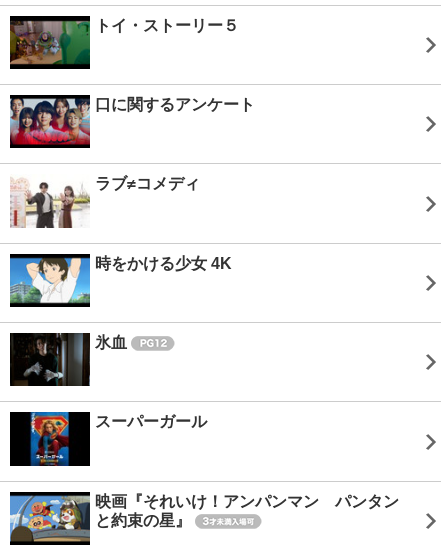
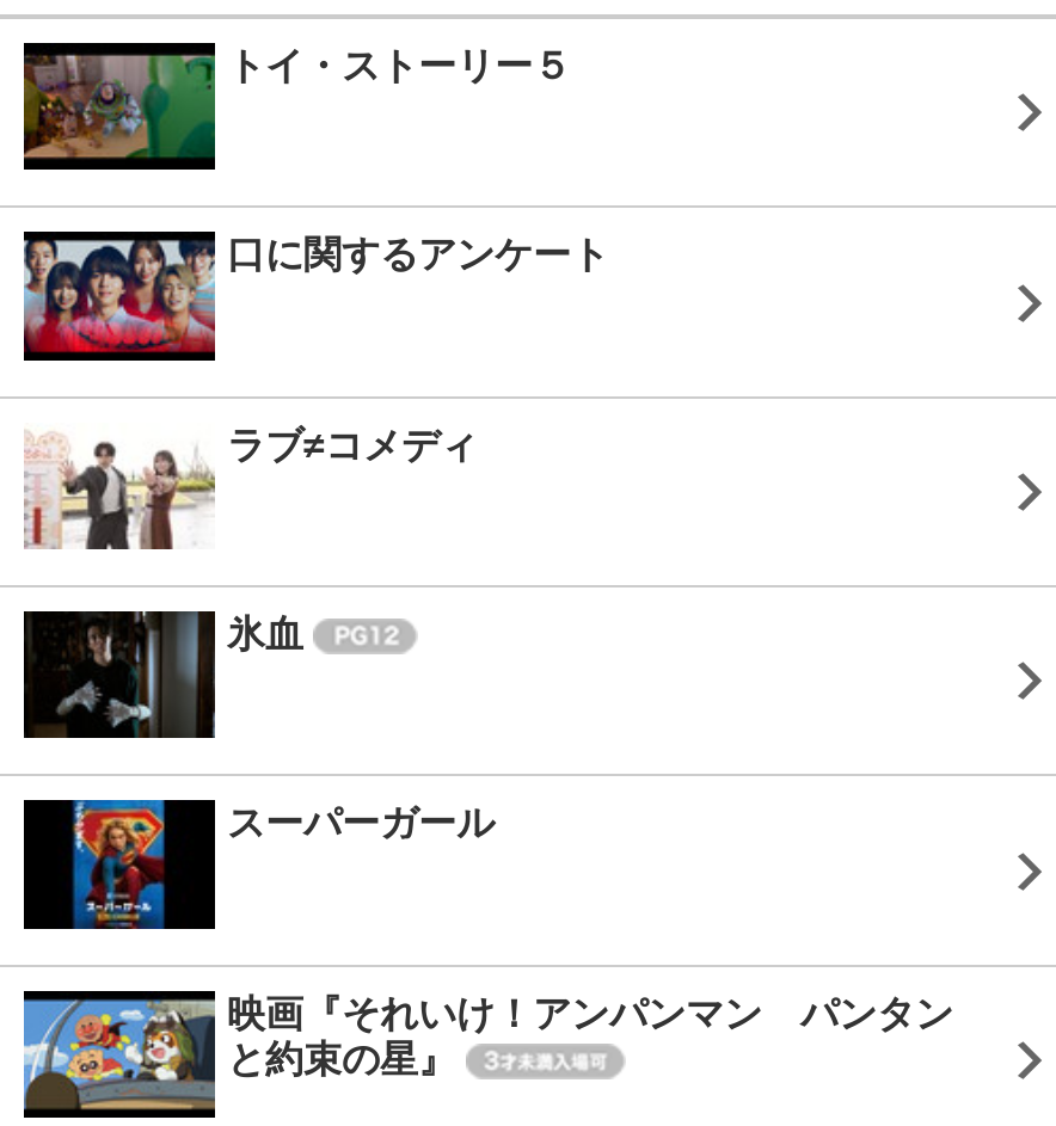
[9,253,232,306] [image] | 時をかける少女 4K -> none

